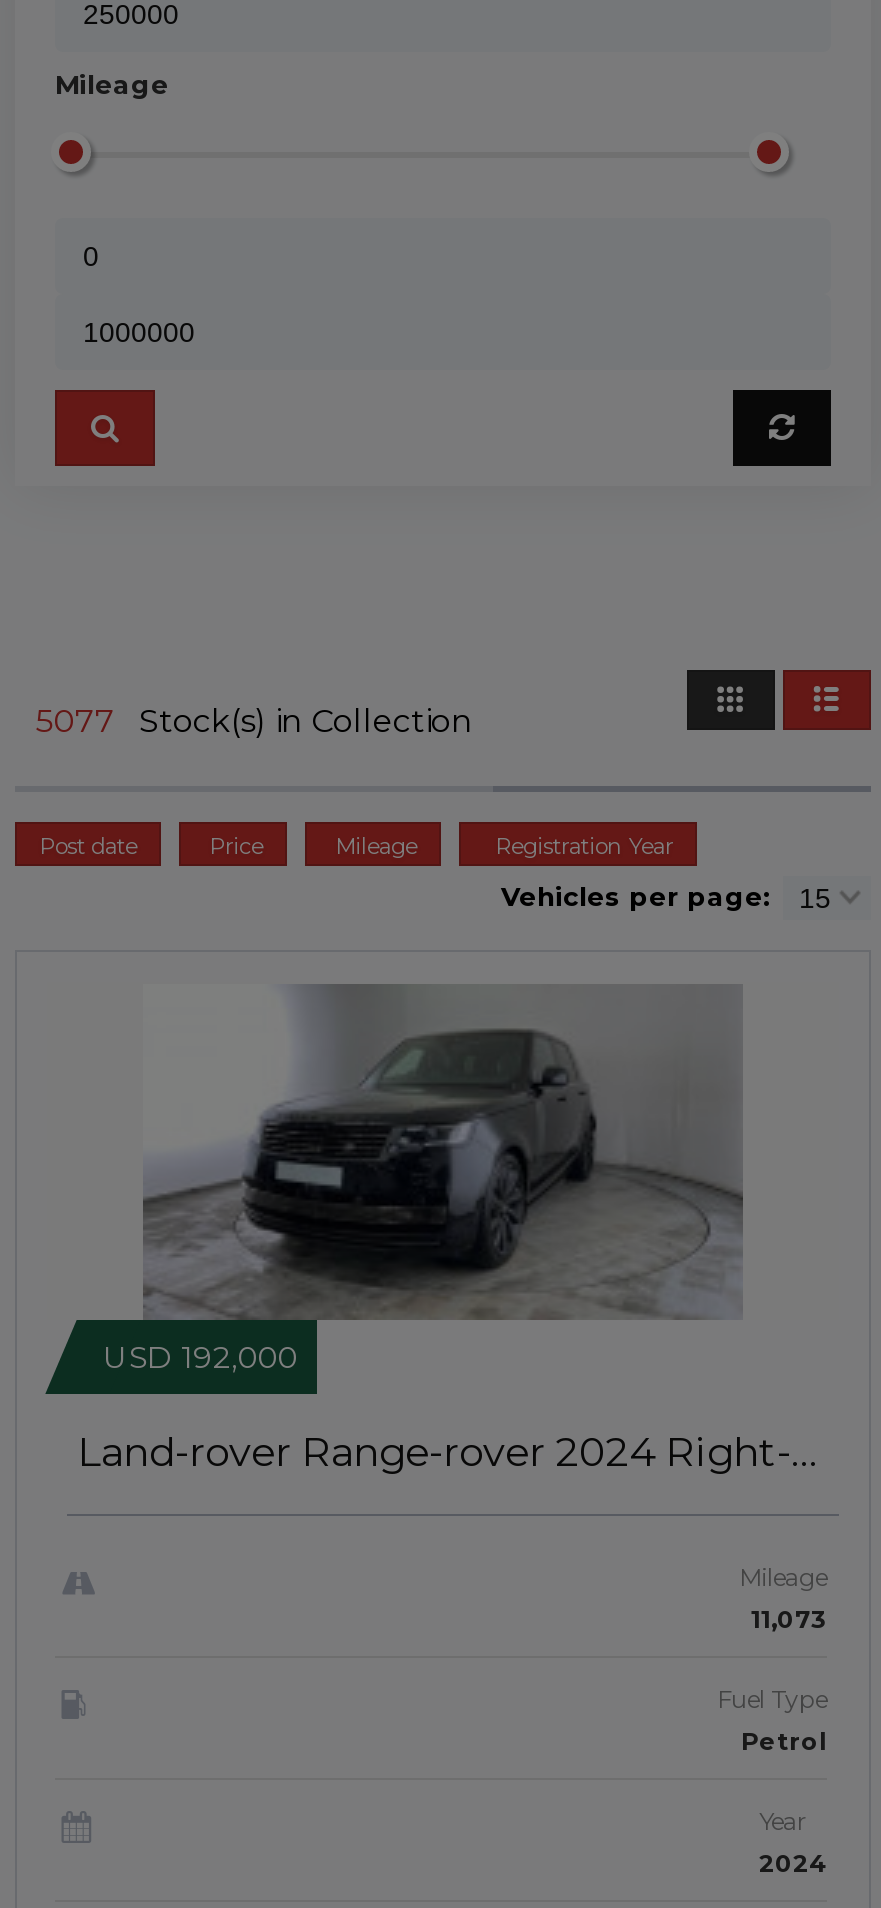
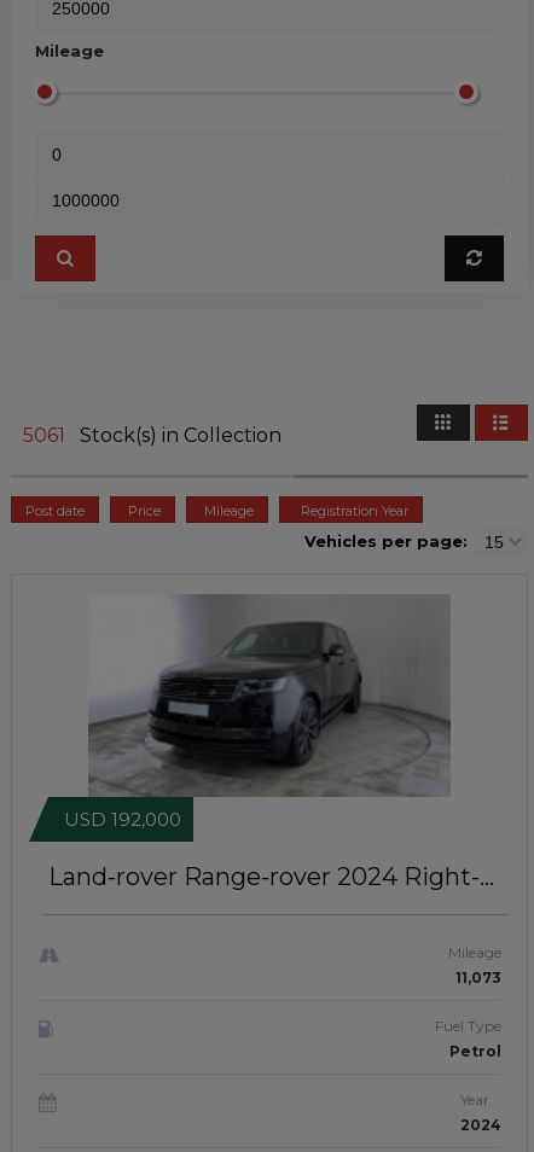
[35,702,473,740] 5077 Stock(s) in Collection -> [23,424,281,447] 5061 Stock(s) in Collection

